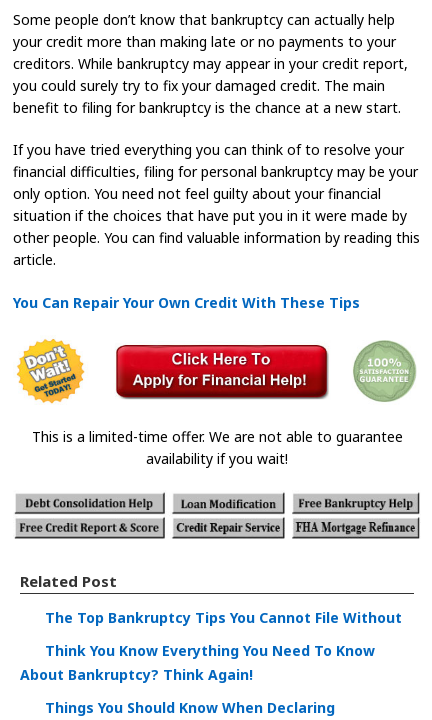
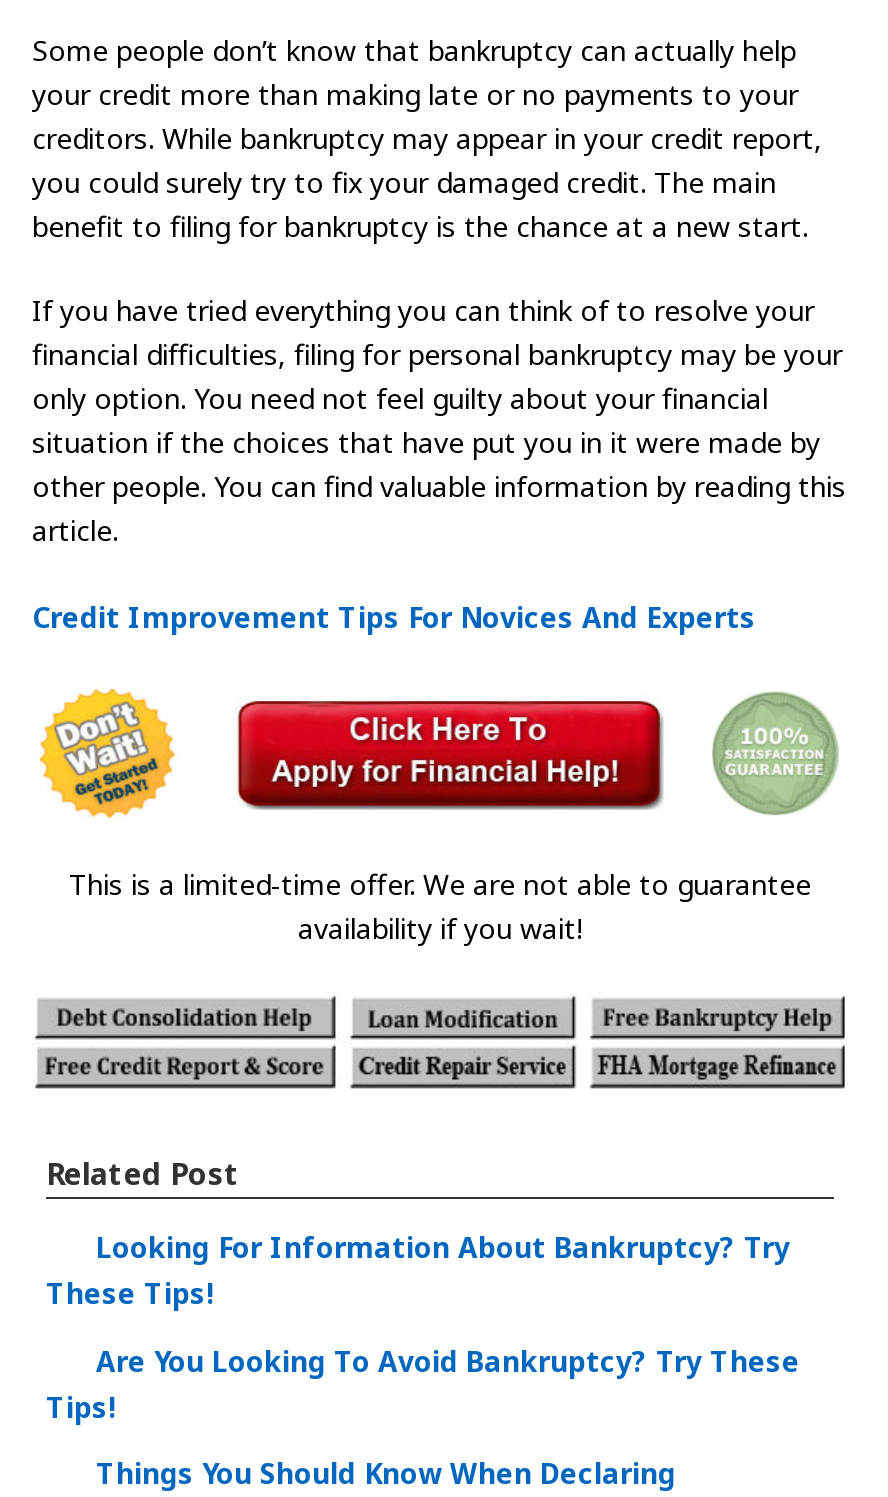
[13,294,360,313] You Can Repair Your Own Credit With These Tips -> [32,598,756,636] Credit Improvement Tips For Novices And Experts
[45,608,402,627] The Top Bankruptcy Tips You Cannot File Without -> [46,1228,790,1312] Looking For Information About Bankruptcy? Try | These Tips!
[20,642,375,684] Think You Know Everything You Need To Know | About Bankruptcy? Think Again! -> [46,1341,800,1425] Are You Looking To Avoid Bankruptcy? Try These | Tips!

